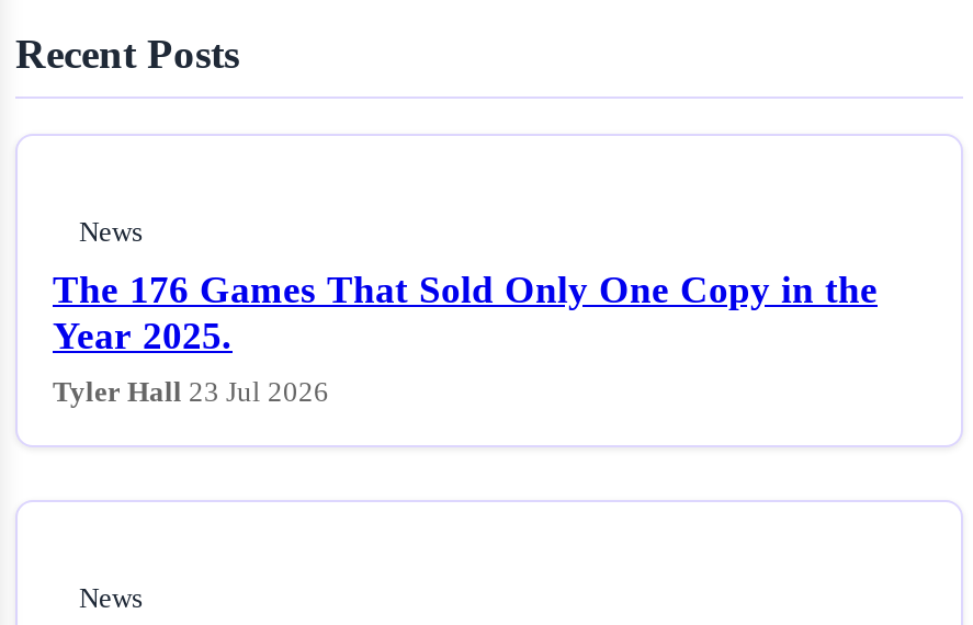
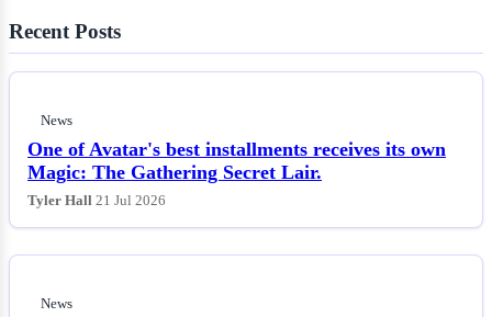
[53,268,878,408] The 176 Games That Sold Only One Copy in the | Year 2025. | Tyler Hall 23 Jul 2026 -> [27,138,446,209] One of Avatar's best installments receives its own | Magic: The Gathering Secret Lair. | Tyler Hall 21 Jul 2026

